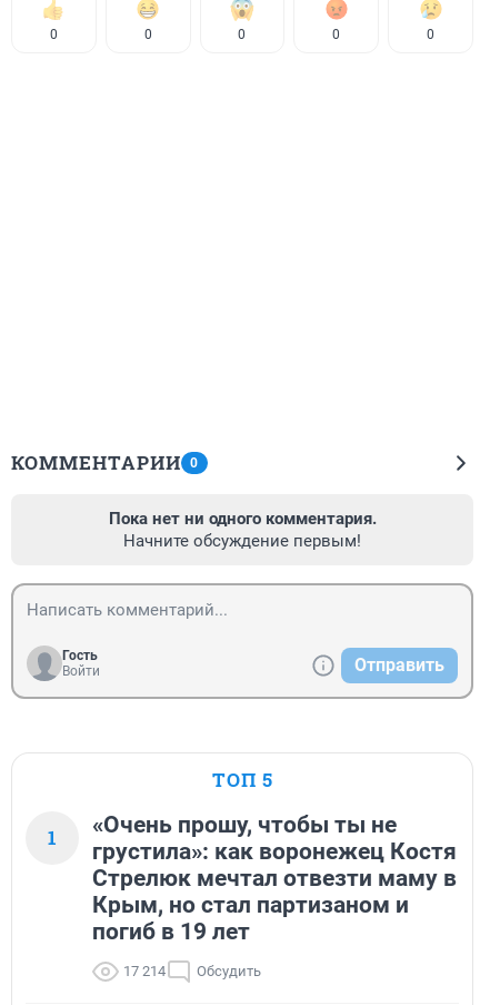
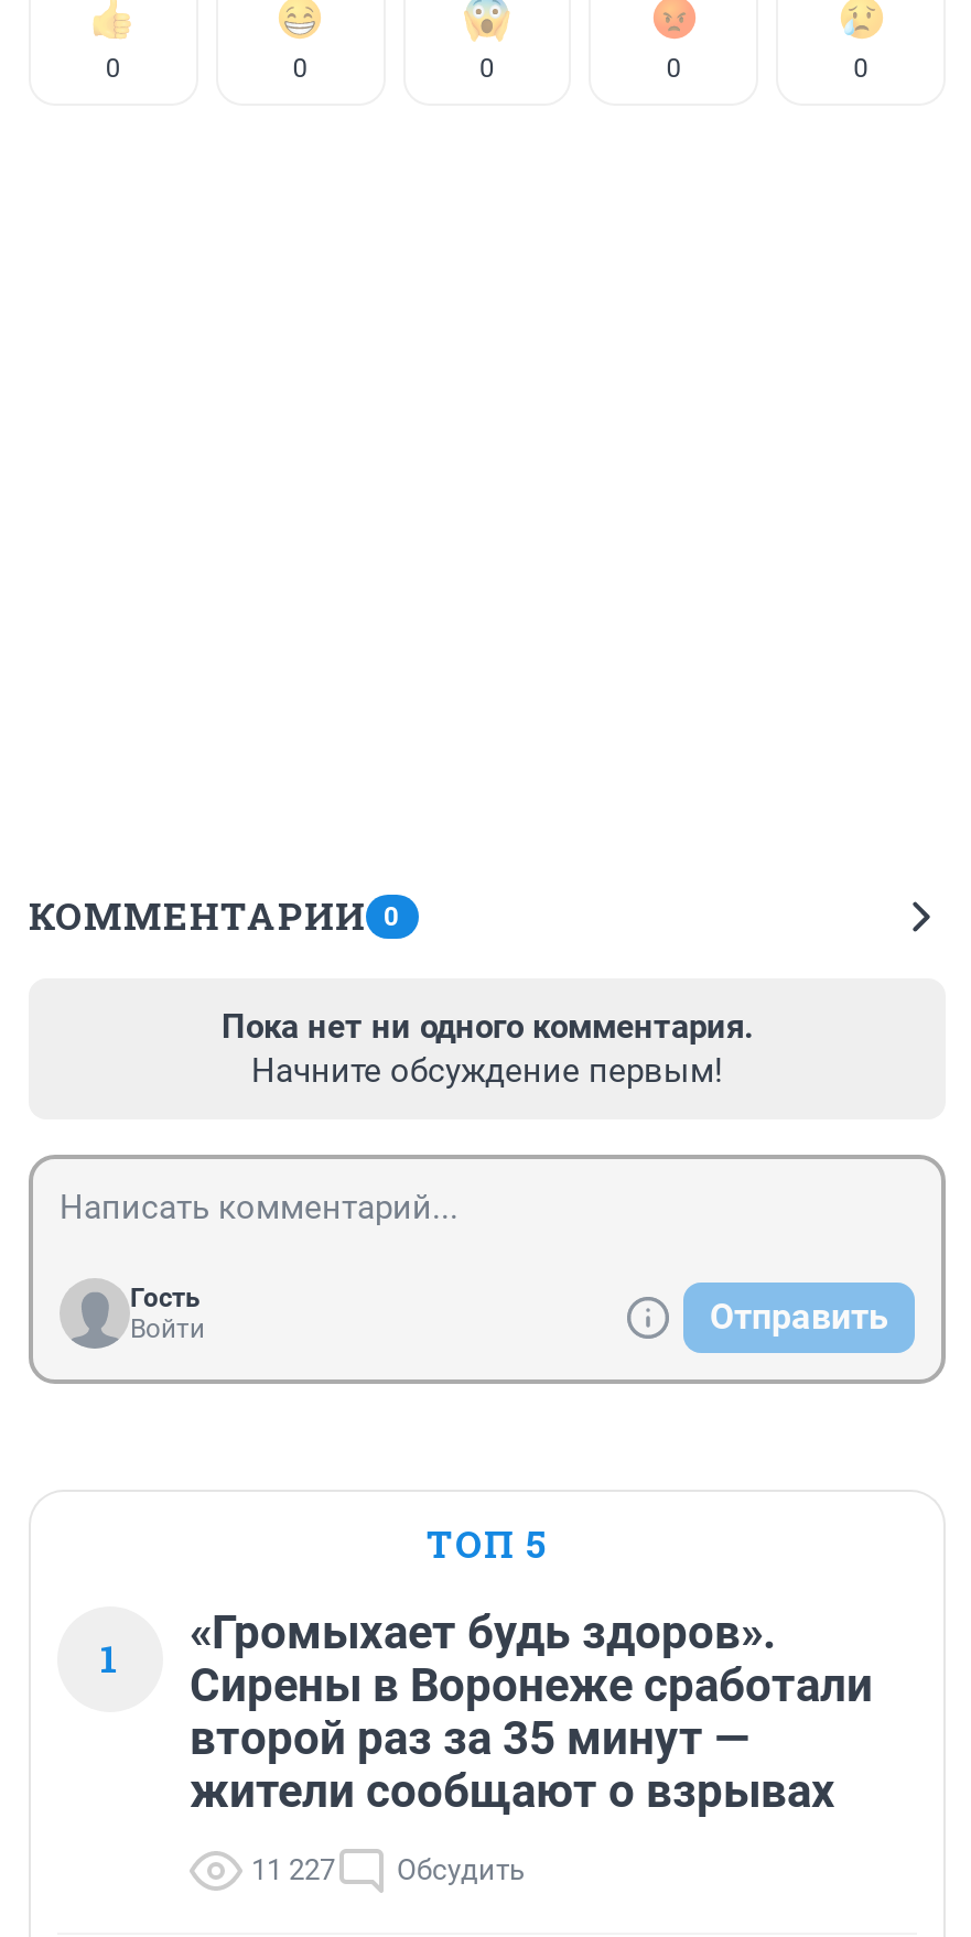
[92,812,457,945] «Очень прошу, чтобы ты не | грустила»: как воронежец Костя | Стрелюк мечтал отвезти маму в | Крым, но стал партизаном и | погиб в 19 лет -> [190,1607,873,1818] «Громыхает будь здоров». | Сирены в Воронеже сработали | второй раз за 35 минут — | жители сообщают о взрывах
[123,963,261,980] 17 214 Обсудить -> [251,1854,525,1887] 11 227 Обсудить

